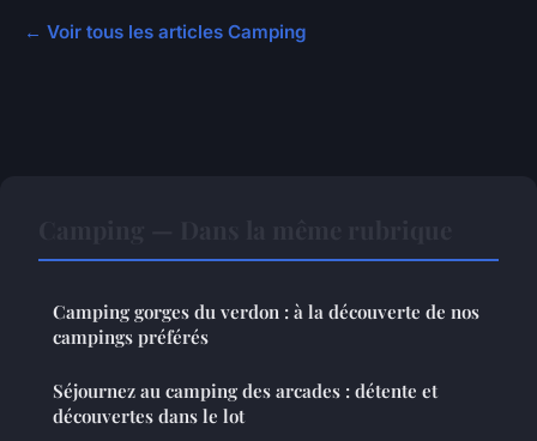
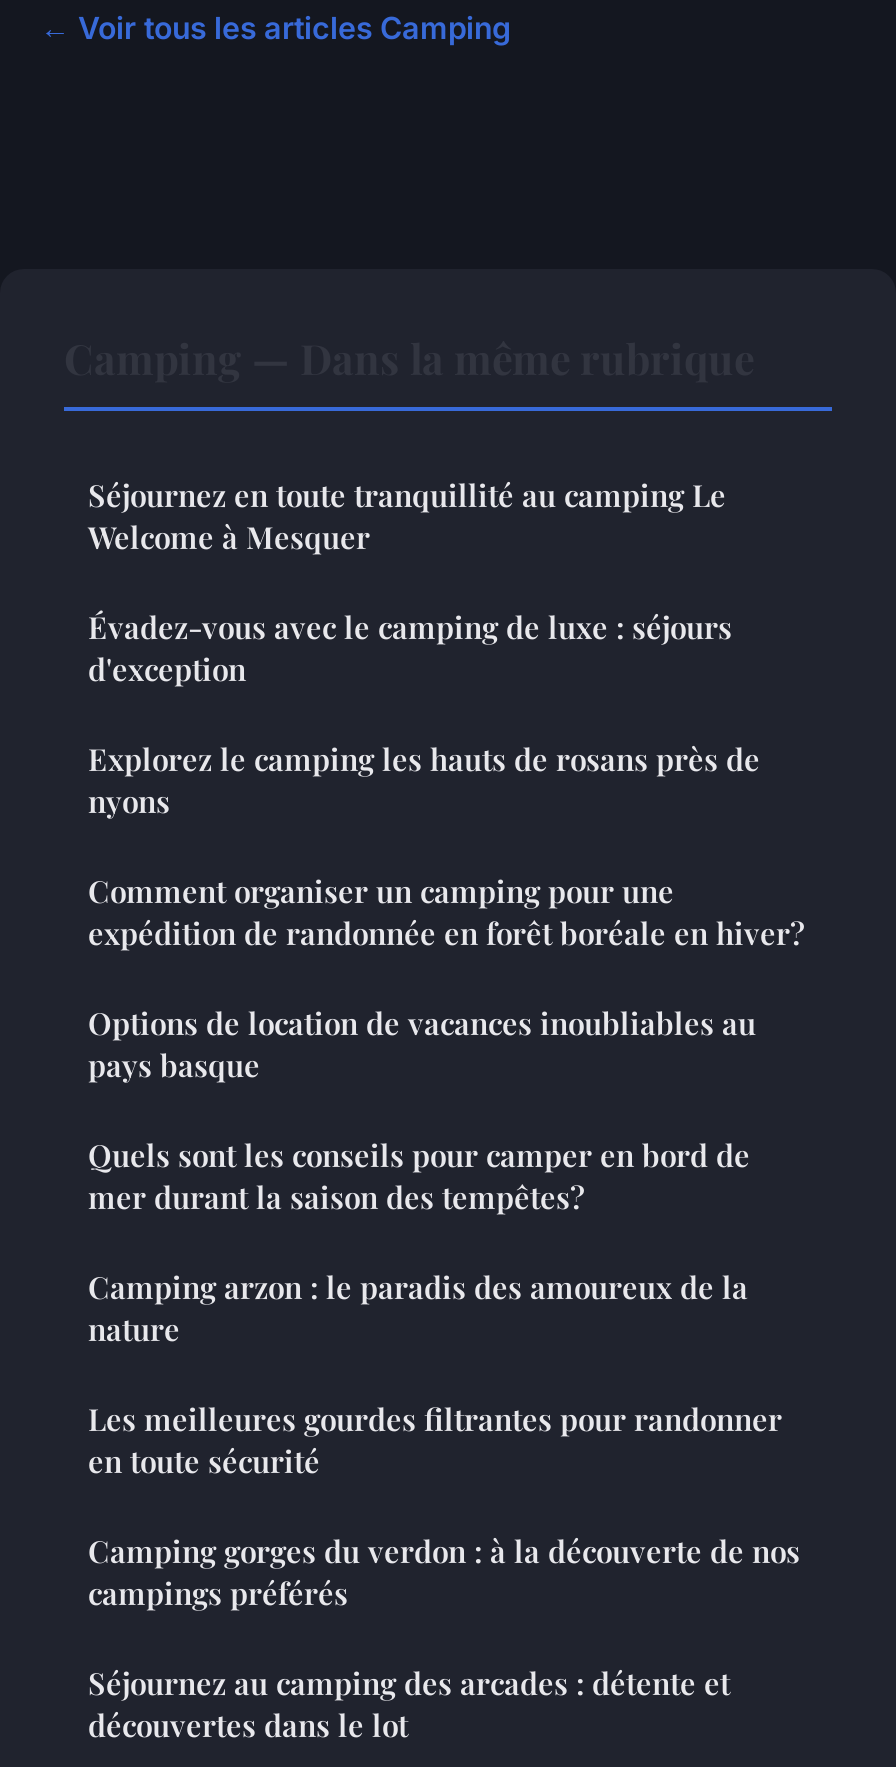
none -> [88,475,804,1481] Séjournez en toute tranquillité au camping Le | Welcome à Mesquer | Évadez-vous avec le camping de luxe : séjours | d'exception | Explorez le camping les hauts de rosans près de | nyons | Comment organiser un camping pour une | expédition de randonnée en forêt boréale en hiver? | Options de location de vacances inoubliables au | pays basque | Quels sont les conseils pour camper en bord de | mer durant la saison des tempêtes? | Camping arzon : le paradis des amoureux de la | nature | Les meilleures gourdes filtrantes pour randonner | en toute sécurité

